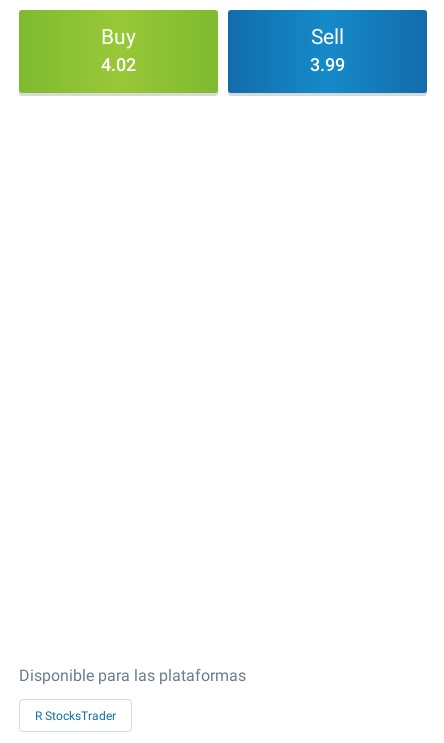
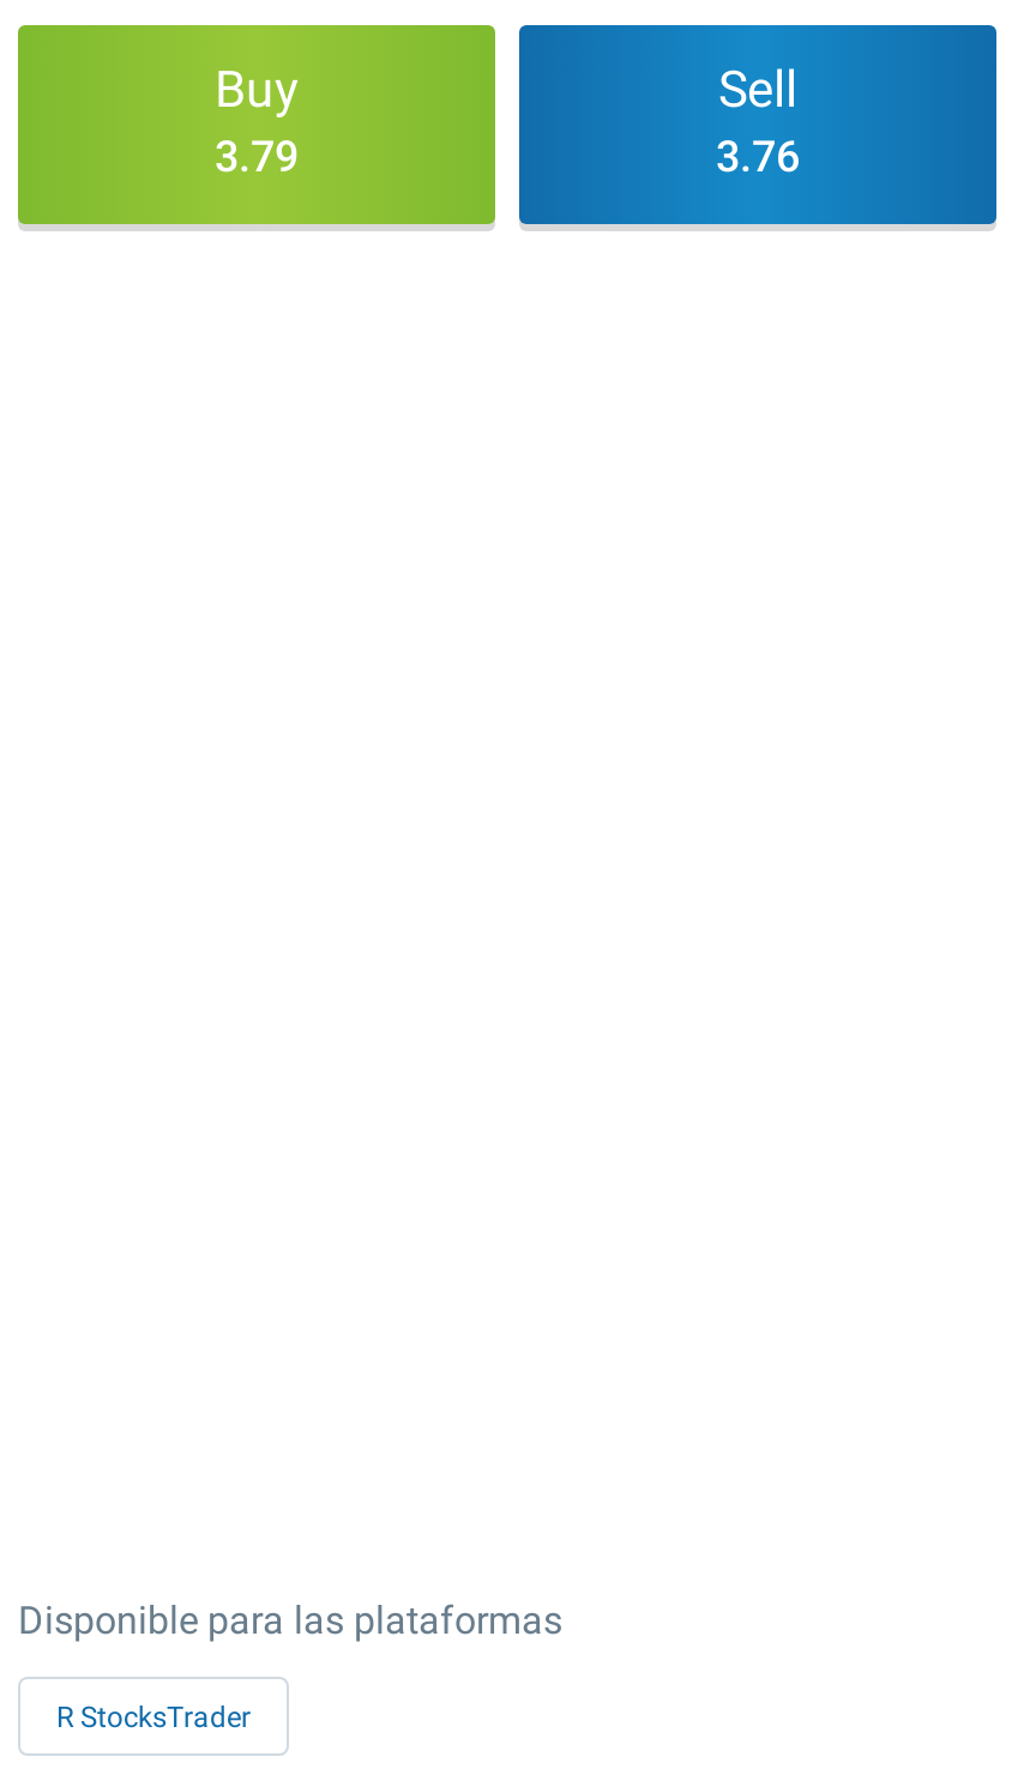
[101,54,136,75] 4.02 -> [215,131,299,181] 3.79
[310,54,345,75] 3.99 -> [716,131,800,181] 3.76

